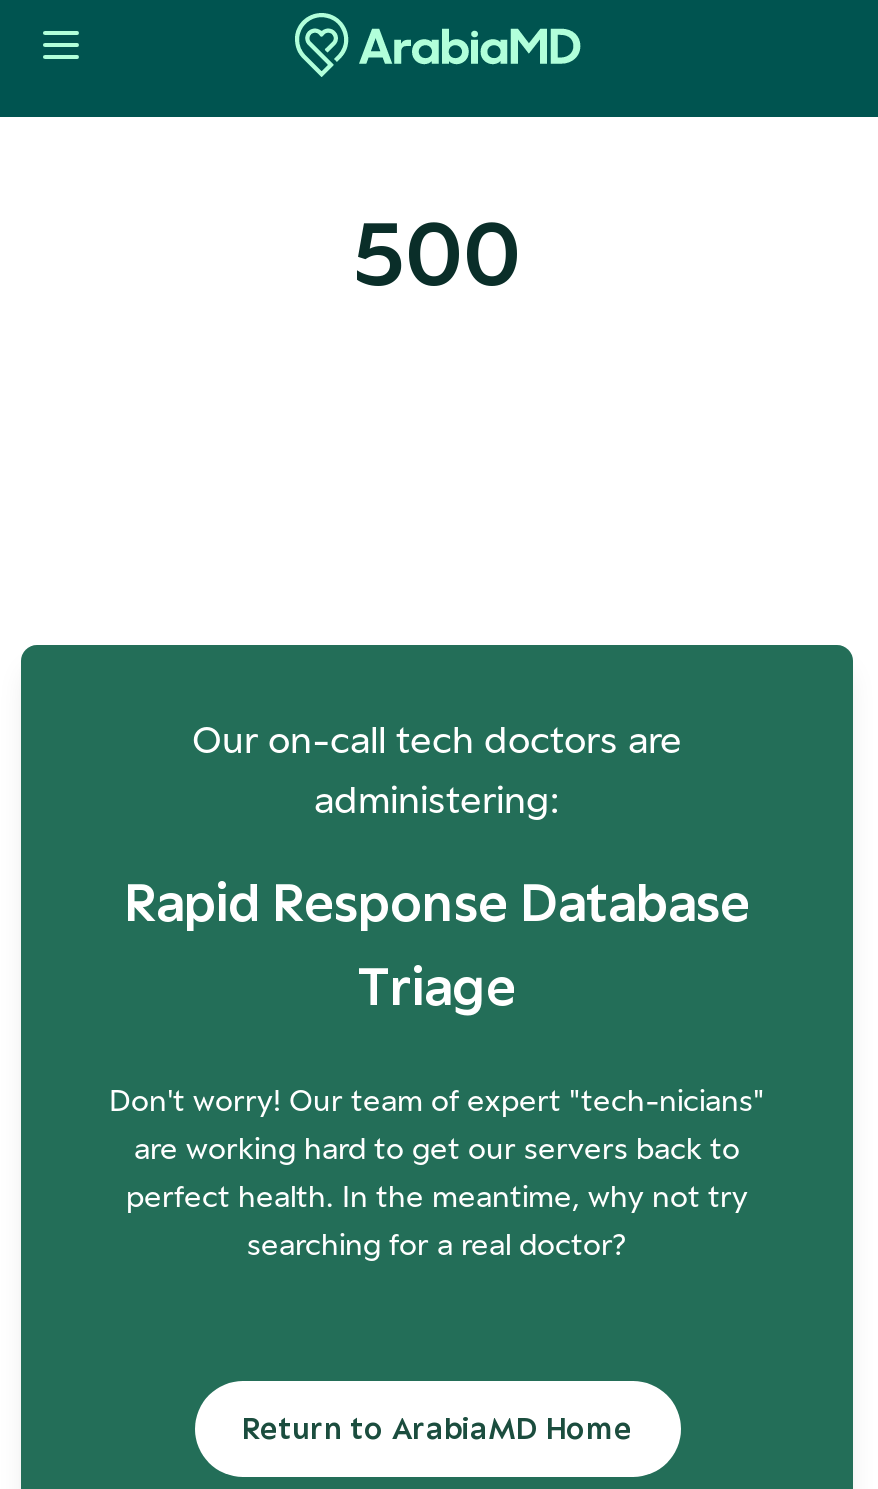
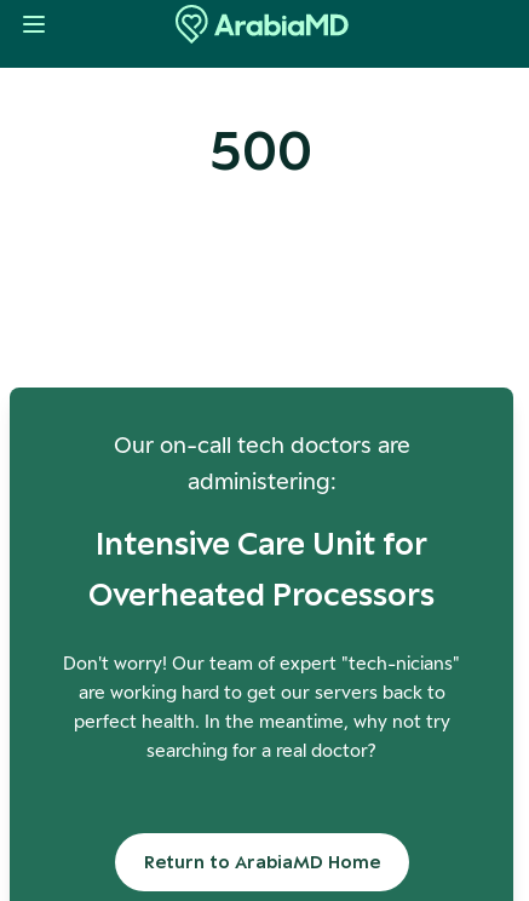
[124,871,750,1017] Rapid Response Database | Triage -> [88,524,435,613] Intensive Care Unit for | Overheated Processors

